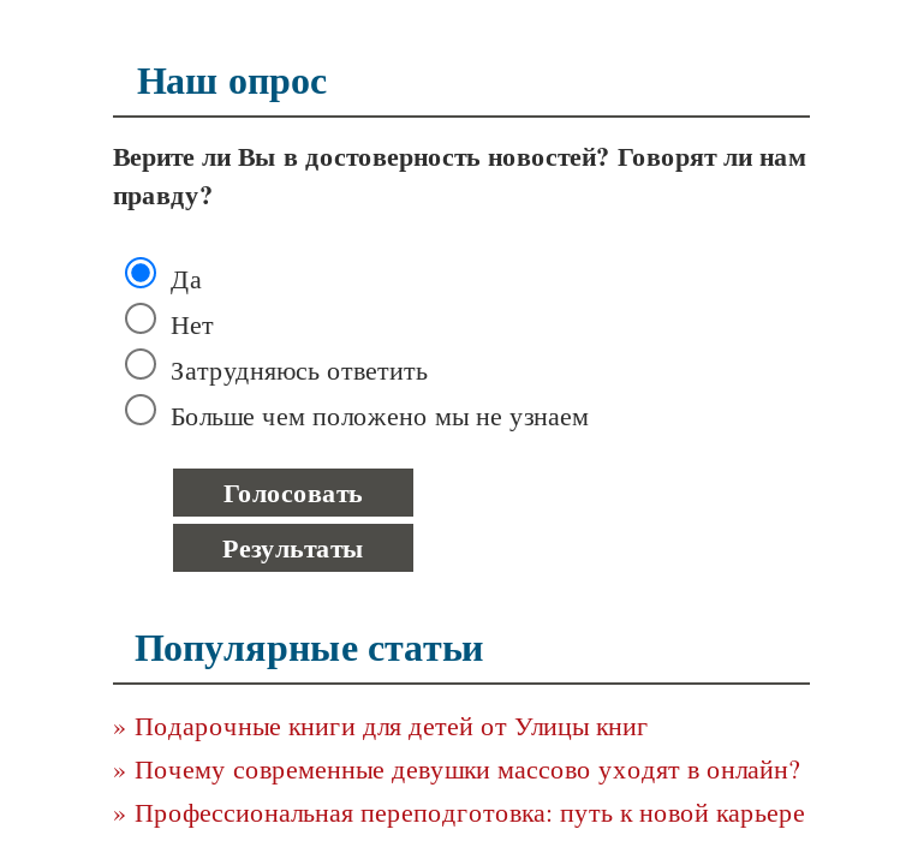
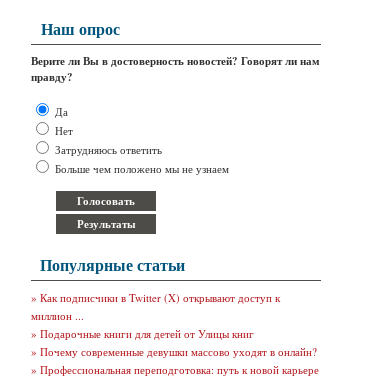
none -> [31,290,280,323] » Как подписчики в Twitter (X) открывают доступ к | миллион ...

